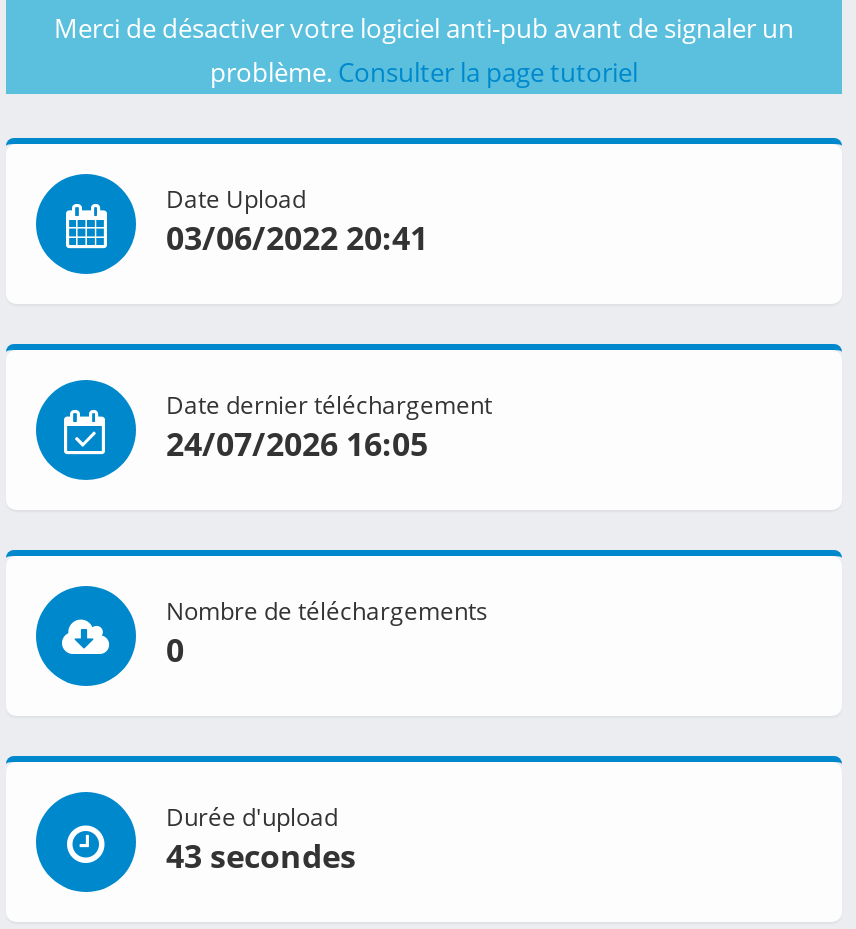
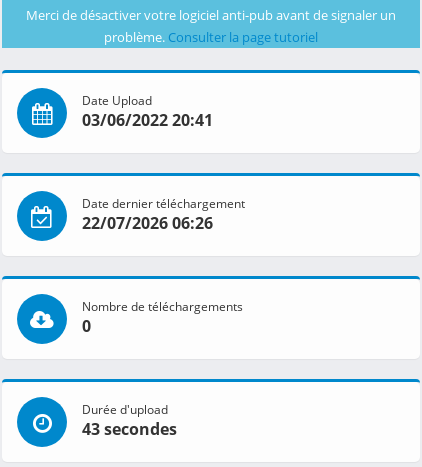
[166,422,428,466] 24/07/2026 16:05 -> [82,212,213,234] 22/07/2026 06:26

